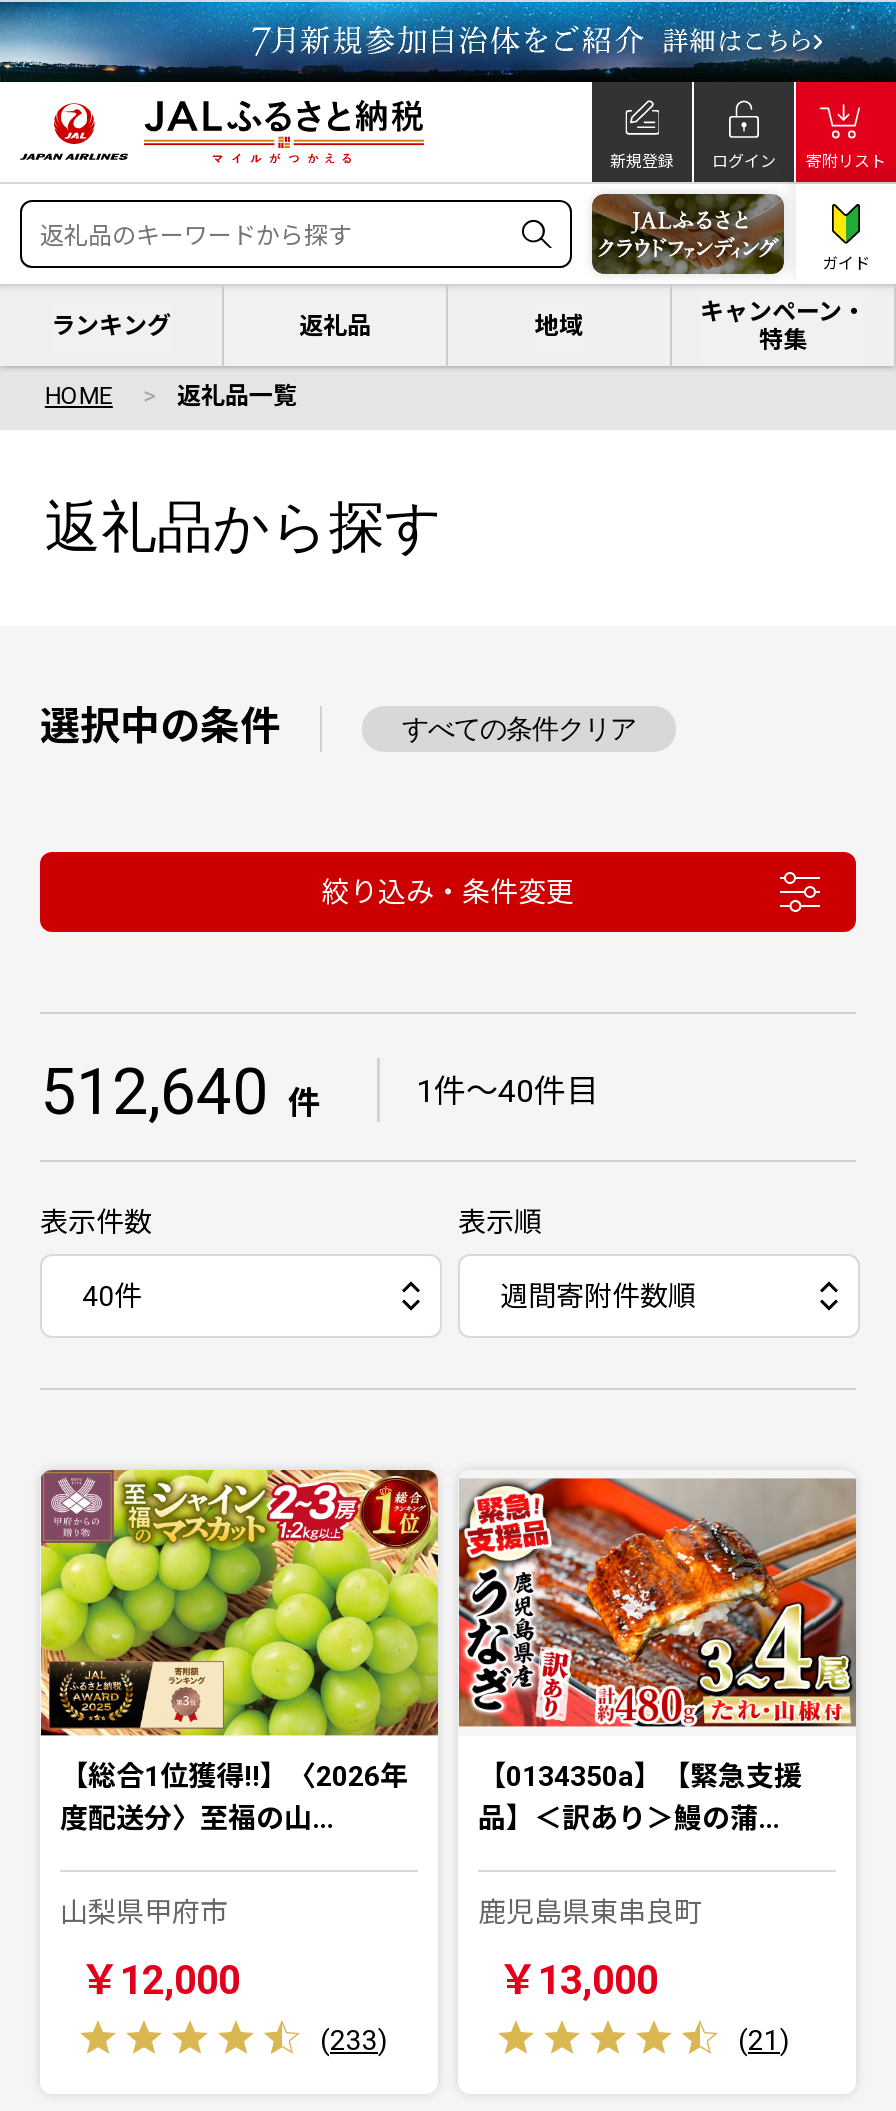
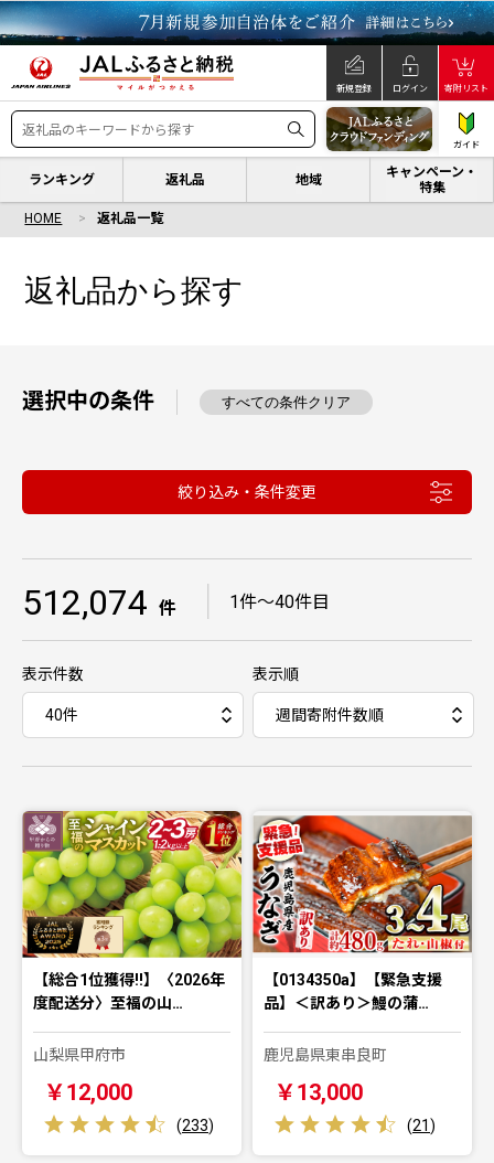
[40,1054,598,1130] 512,640 件 ｜ 1件〜40件目 -> [22,581,330,623] 512,074 件 ｜ 1件〜40件目

